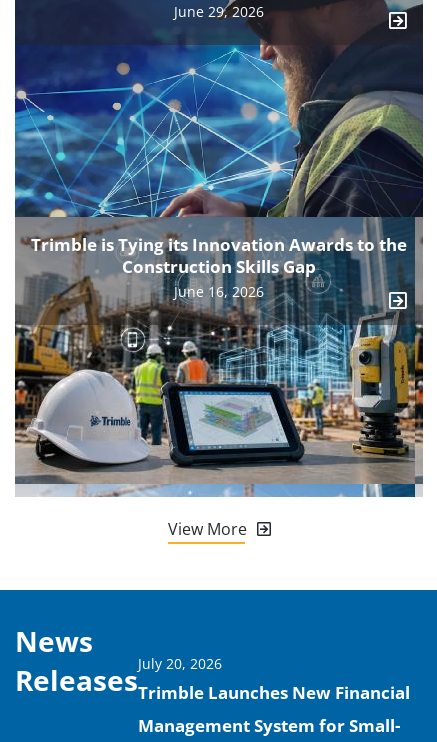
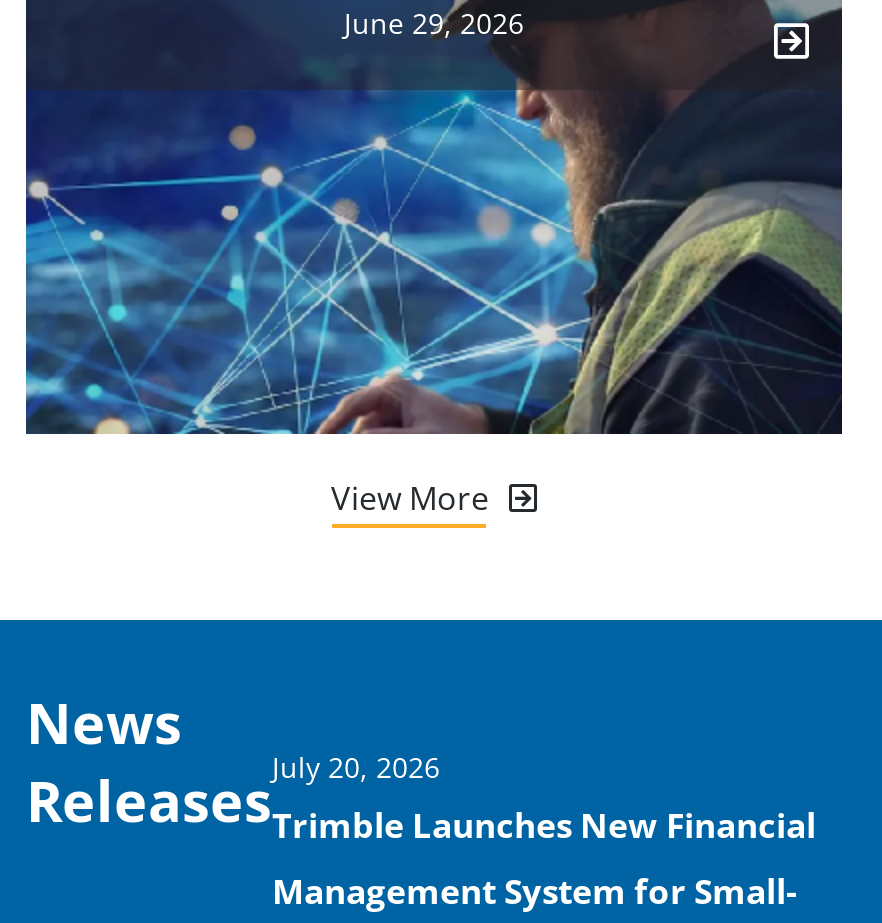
[14,216,424,498] [image] | June 16, 2026 -> none
[31,233,407,278] Trimble is Tying its Innovation Awards to the | Construction Skills Gap -> none

